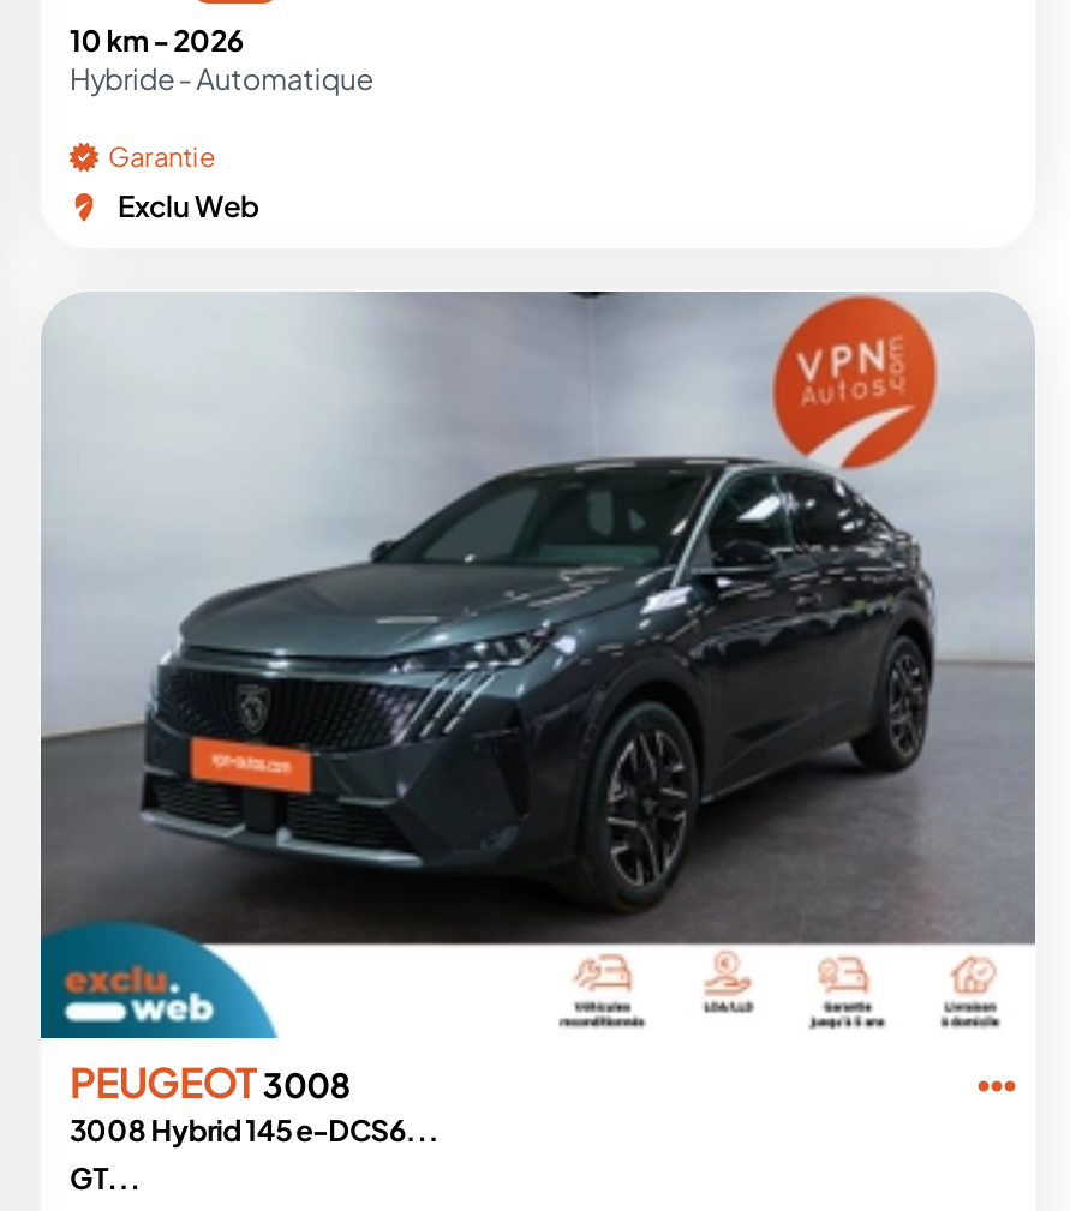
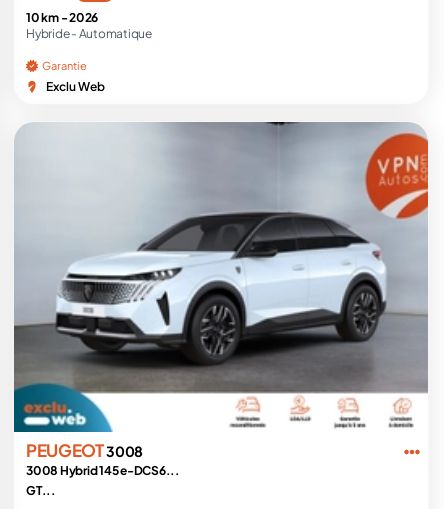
[41,290,1035,943] [image] -> [15,122,429,392] [image]

